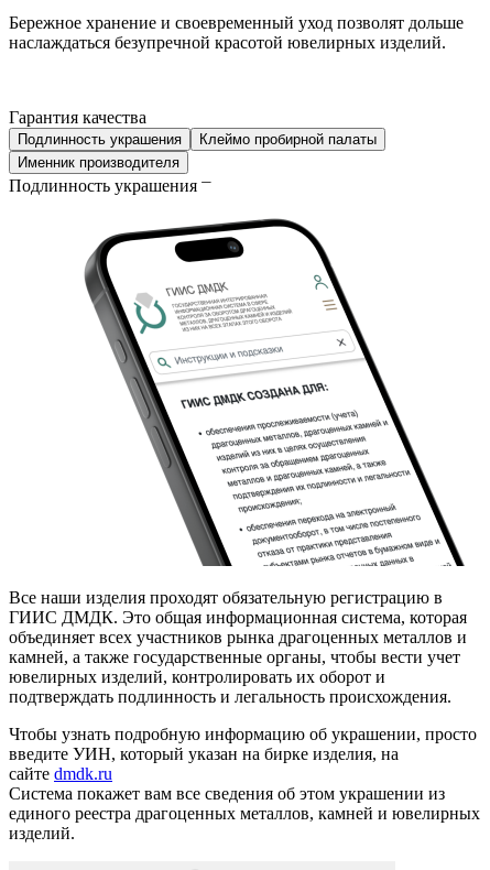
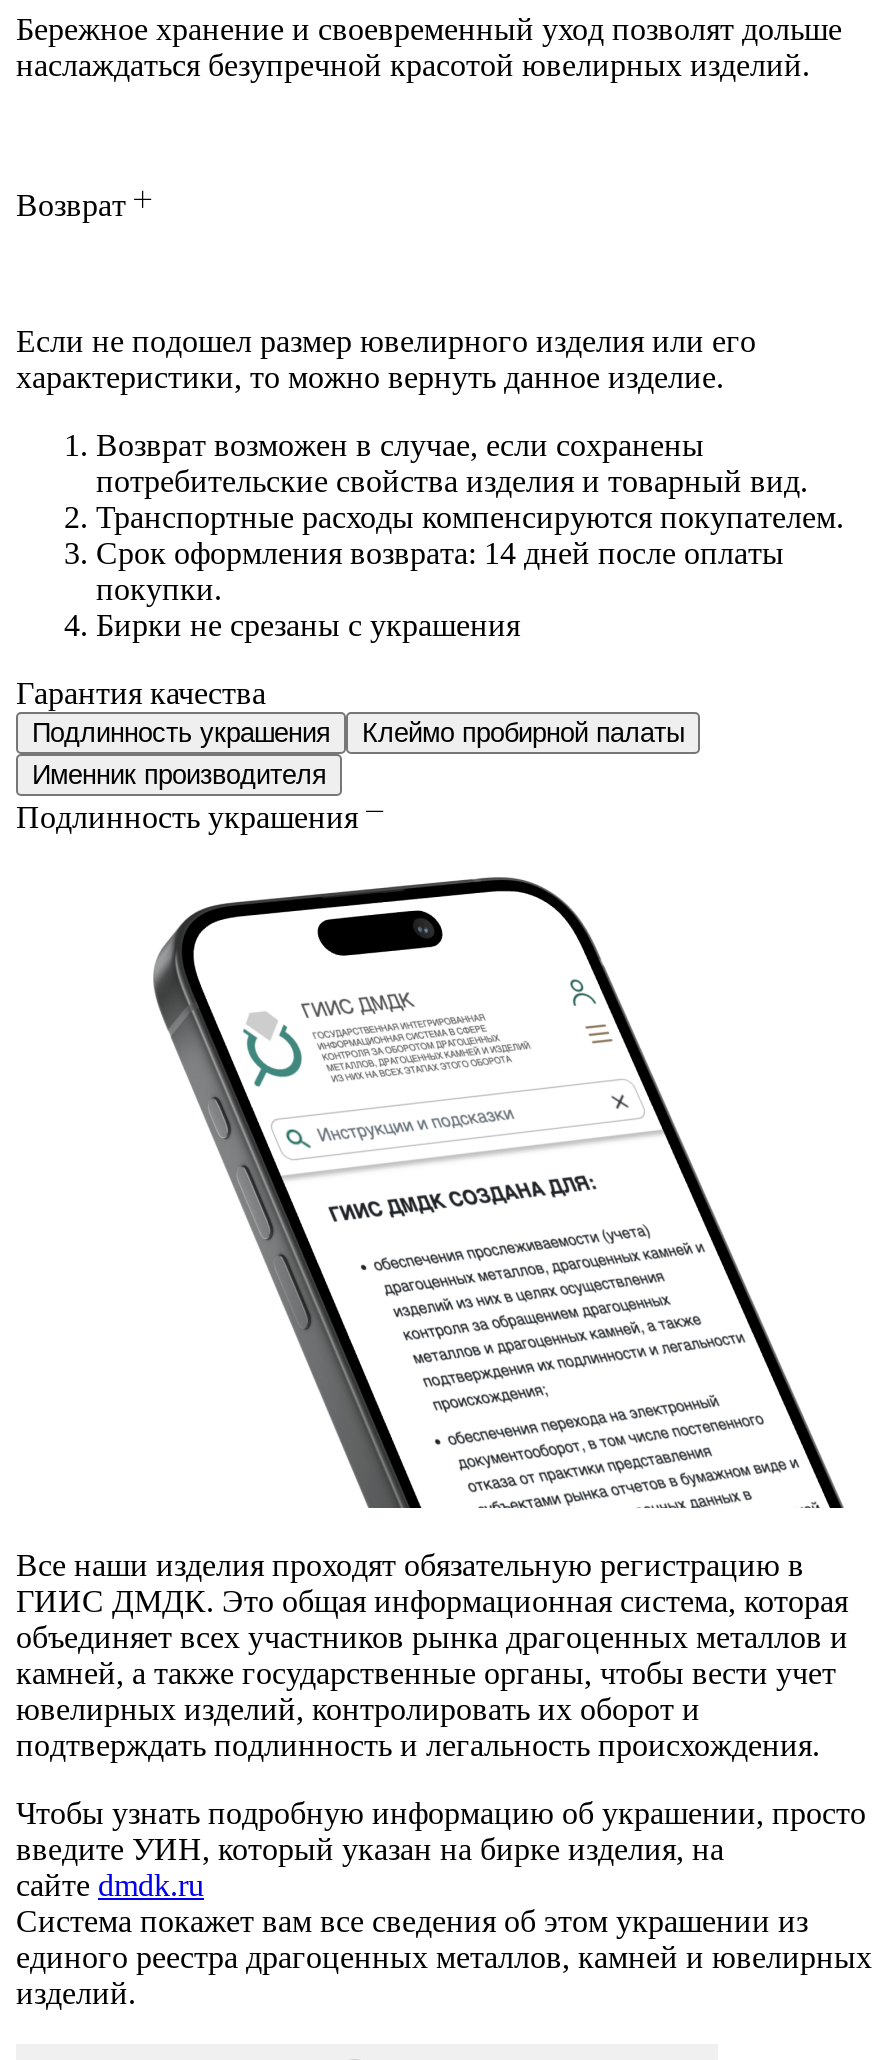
none -> [16,188,126,222] Возврат
none -> [16,324,844,642] Если не подошел размер ювелирного изделия или его | характеристики, то можно вернуть данное изделие. | Возврат возможен в случае, если сохранены | потребительские свойства изделия и товарный вид. | Транспортные расходы компенсируются покупателем. | Срок оформления возврата: 14 дней после оплаты | покупки. | Бирки не срезаны с украшения

